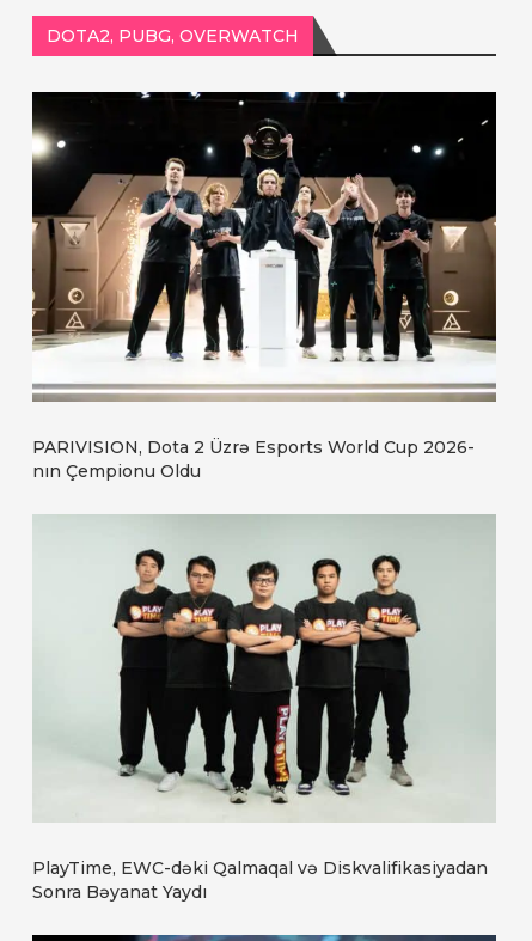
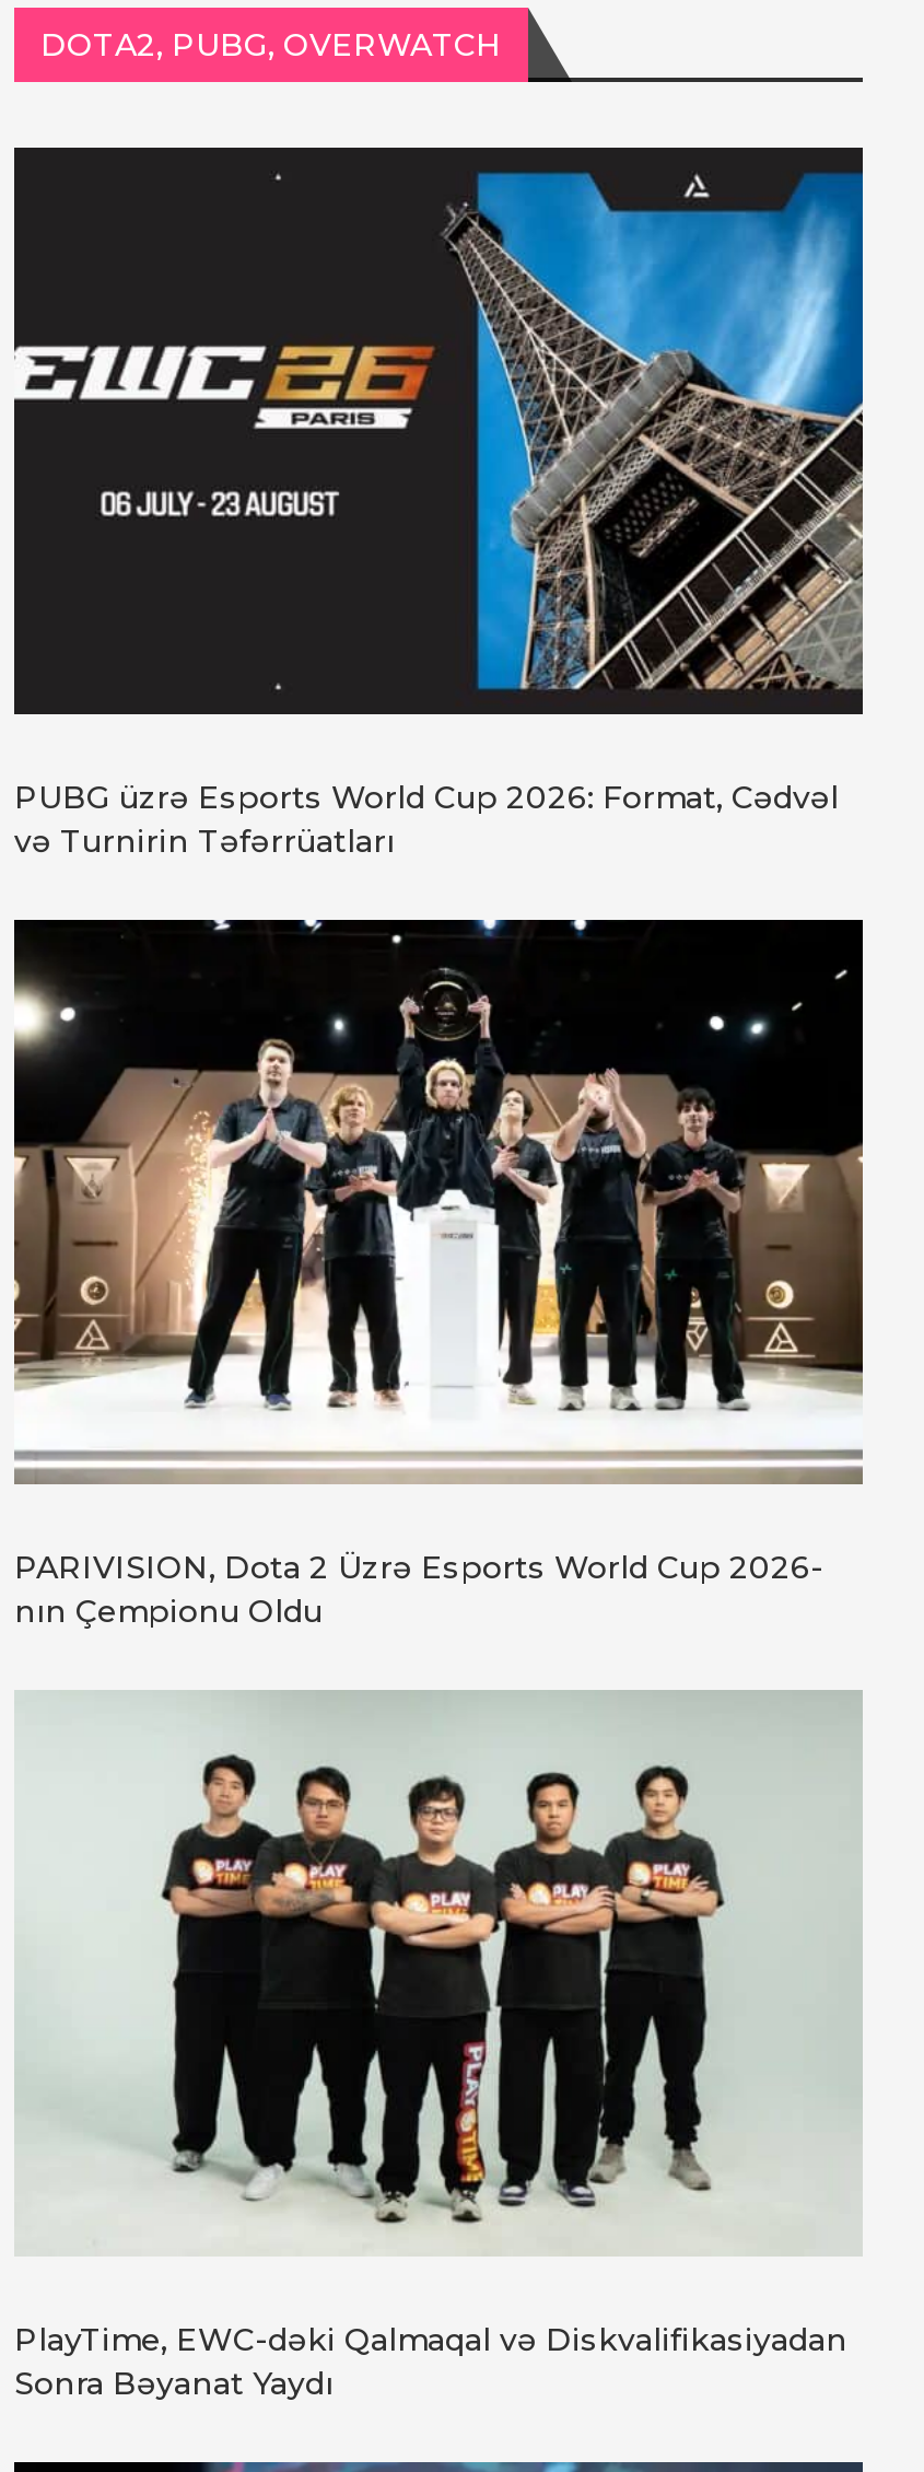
none -> [12,145,865,860] [image] | PUBG üzrə Esports World Cup 2026: Format, Cədvəl | və Turnirin Təfərrüatları

